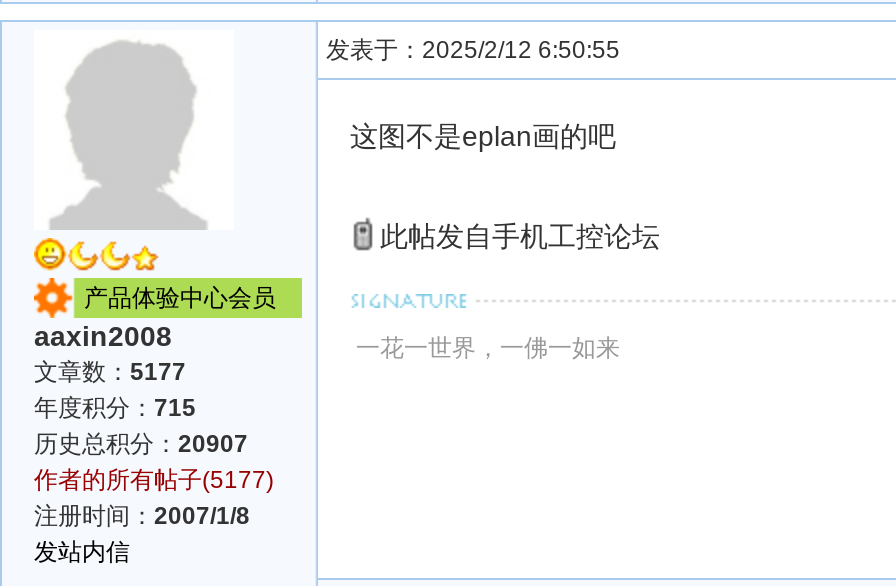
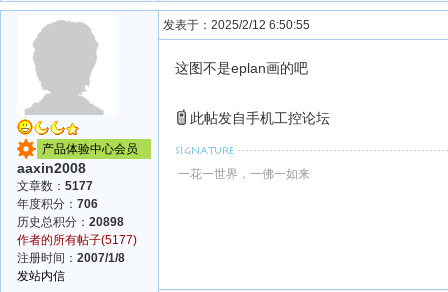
[34,394,196,422] 年度积分：715 -> [17,197,98,211] 年度积分：706
[34,430,248,458] 历史总积分：20907 -> [17,215,124,229] 历史总积分：20898

